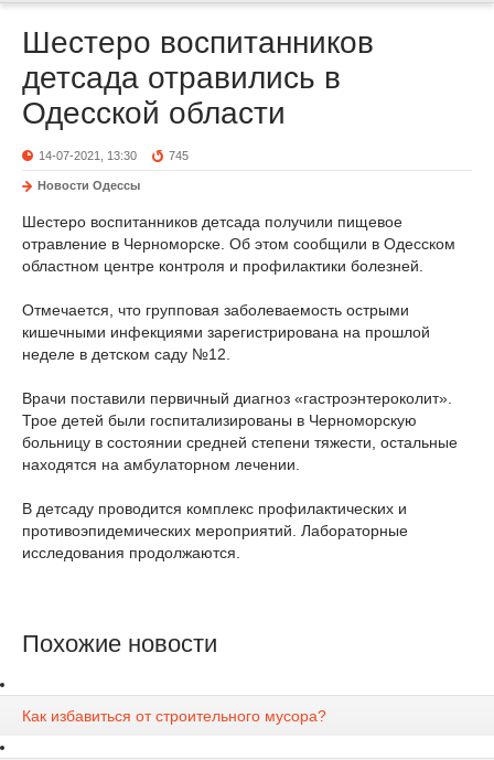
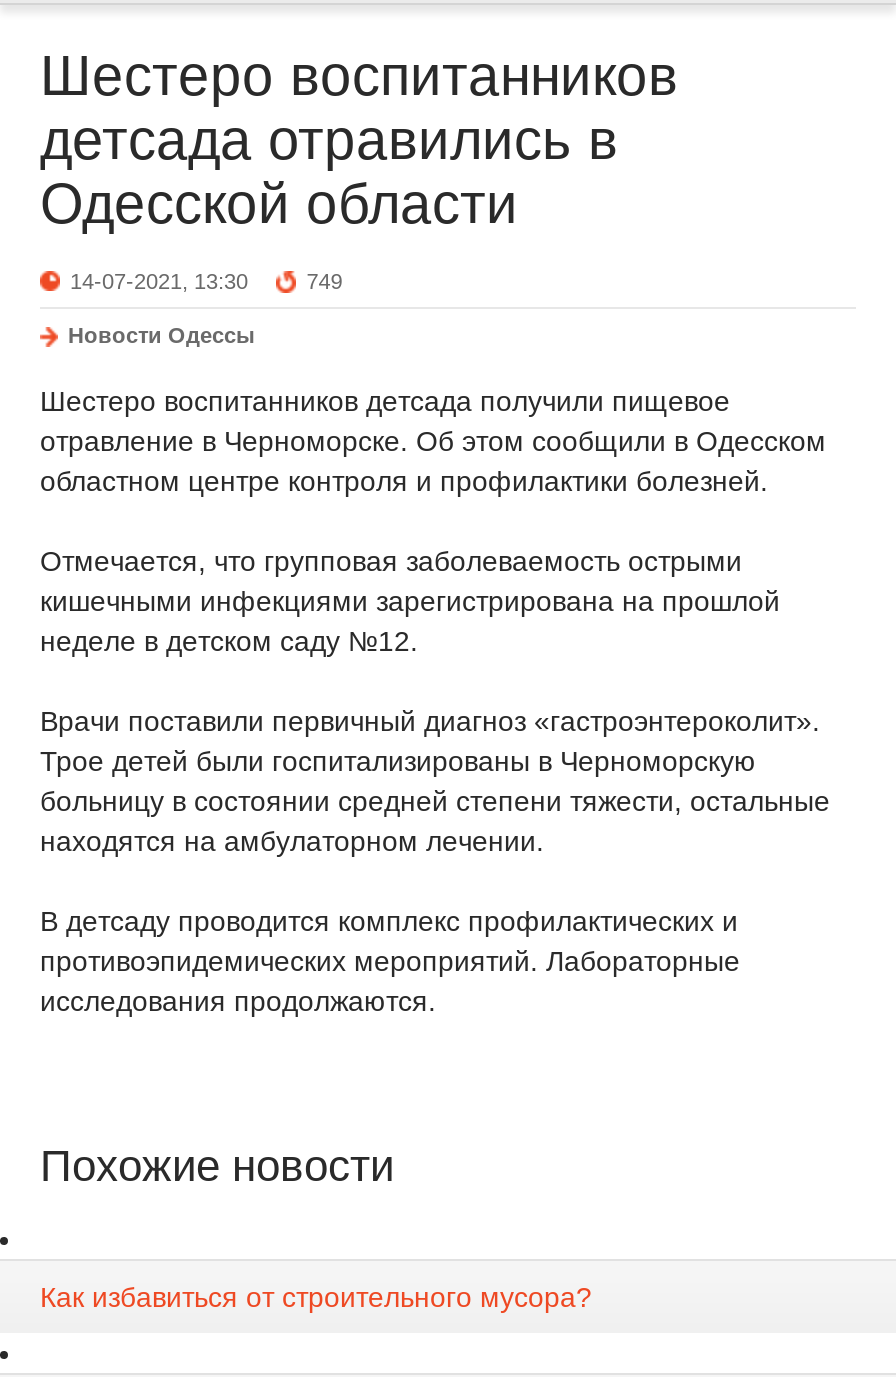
[169,149,189,162] 745 -> [306,269,342,293] 749

